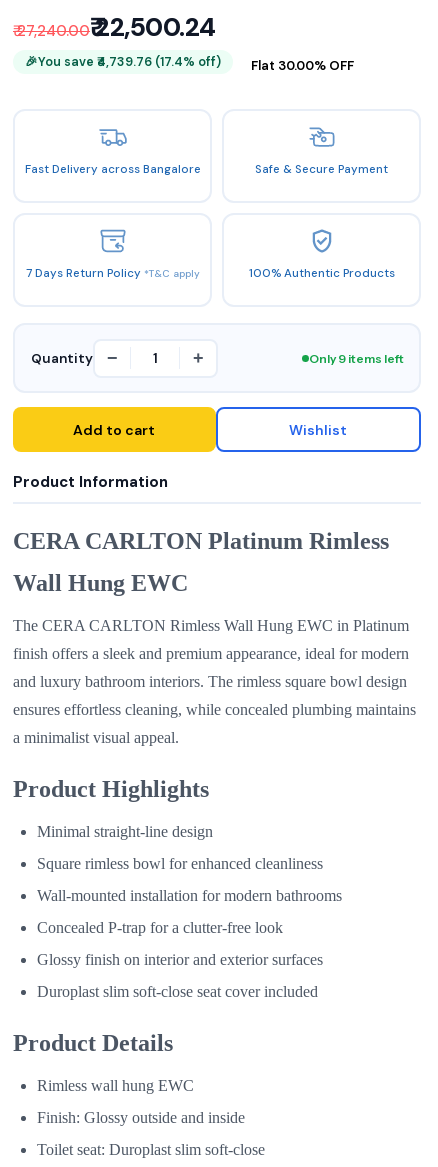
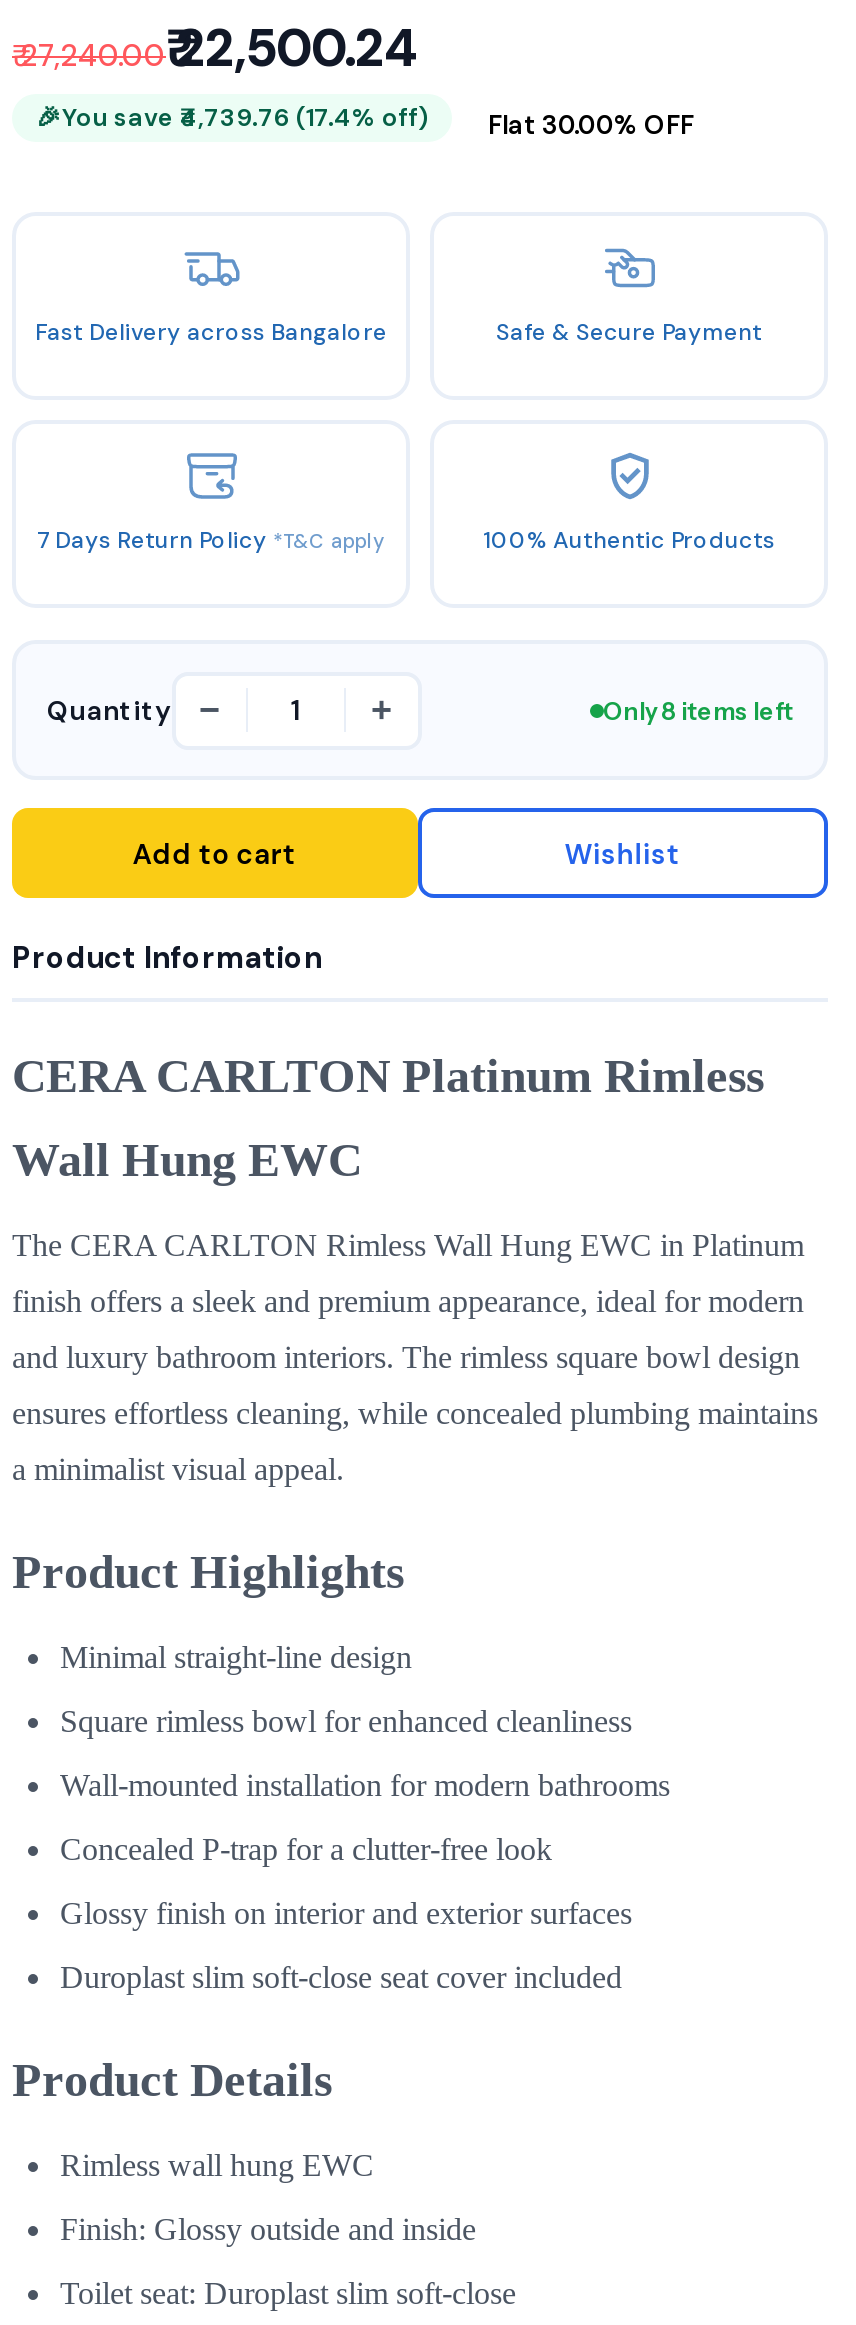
[308,351,403,366] Only 9 items left -> [603,696,793,726] Only 8 items left

